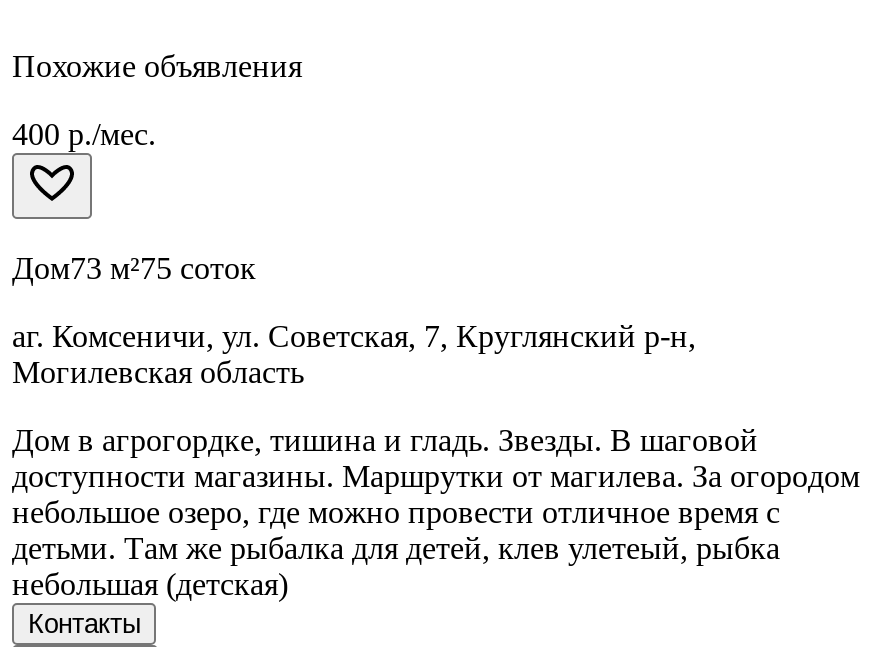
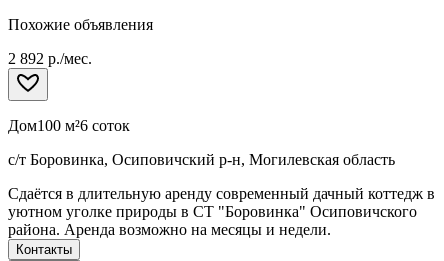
[12,117,156,151] 400 р./мес. -> [8,50,92,67] 2 892 р./мес.
[12,251,256,285] Дом73 м²75 соток -> [8,117,130,134] Дом100 м²6 соток
[12,319,696,389] аг. Комсеничи, ул. Советская, 7, Круглянский р-н, | Могилевская область -> [8,151,395,168] с/т Боровинка, Осиповичский р-н, Могилевская область
[12,423,860,601] Дом в агрогордке, тишина и гладь. Звезды. В шаговой | доступности магазины. Маршрутки от магилева. За огородом | небольшое озеро, где можно провести отличное время с | детьми. Там же рыбалка для детей, клев улетеый, рыбка | небольшая (детская) -> [8,185,435,238] Сдаётся в длительную аренду современный дачный коттедж в | уютном уголке природы в СТ "Боровинка" Осиповичского | района. Аренда возможно на месяцы и недели.

